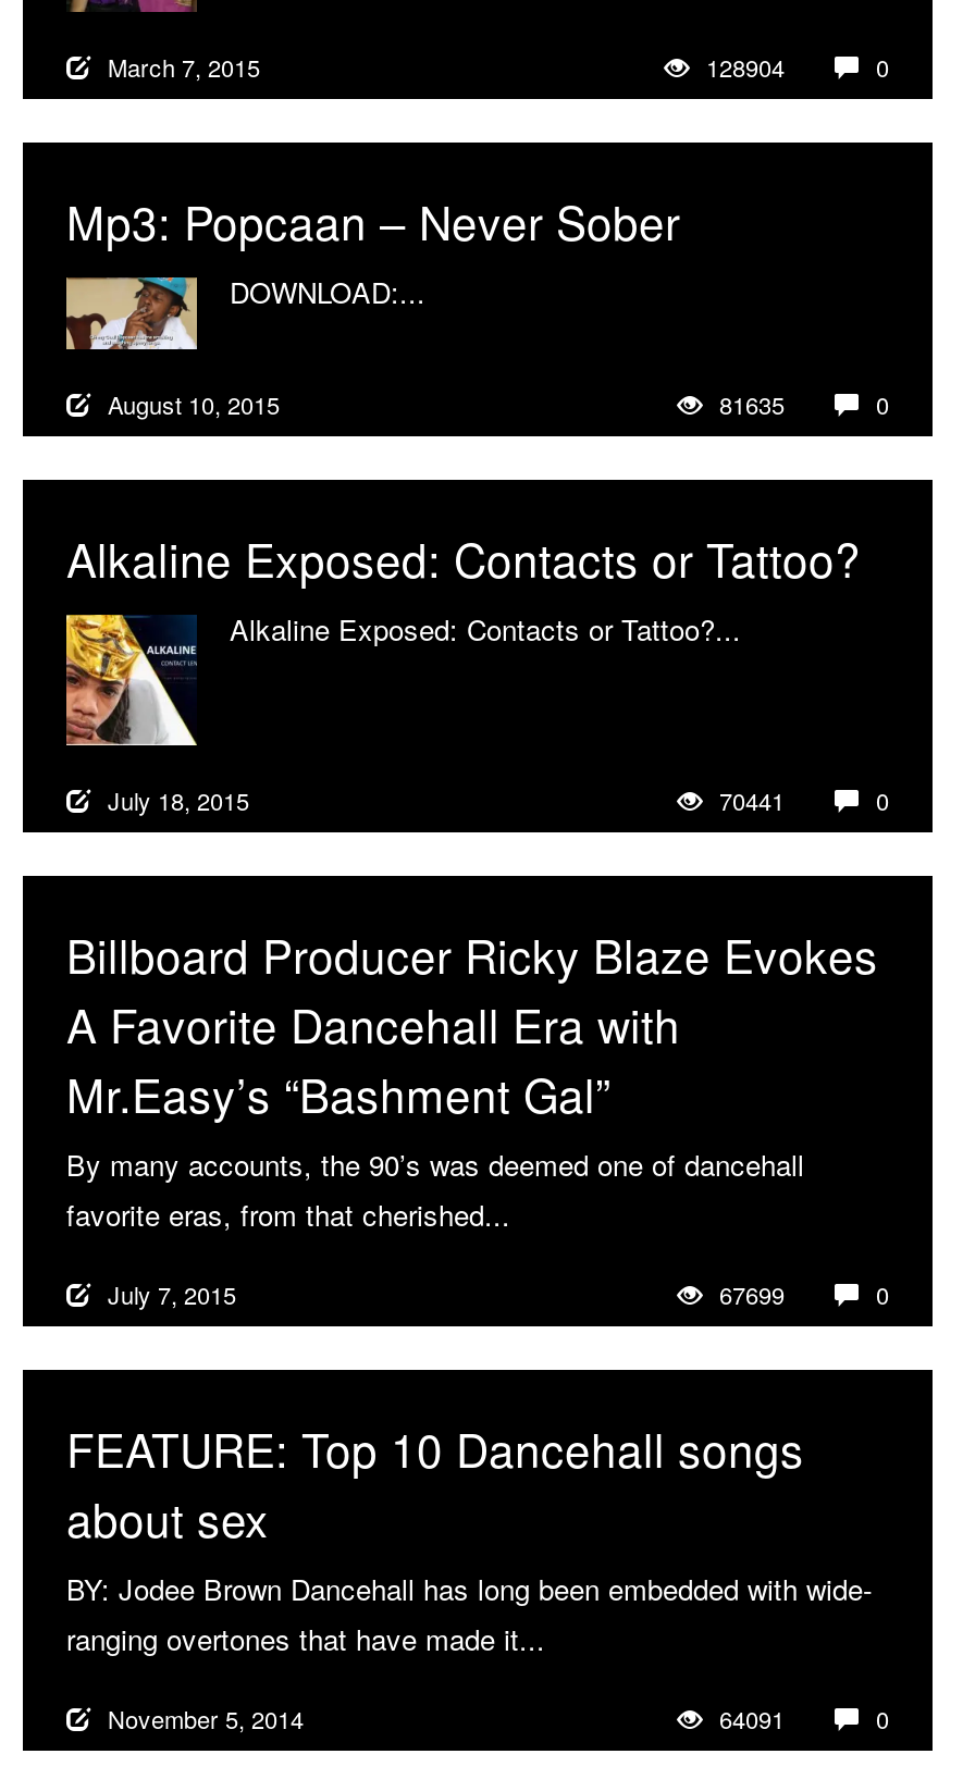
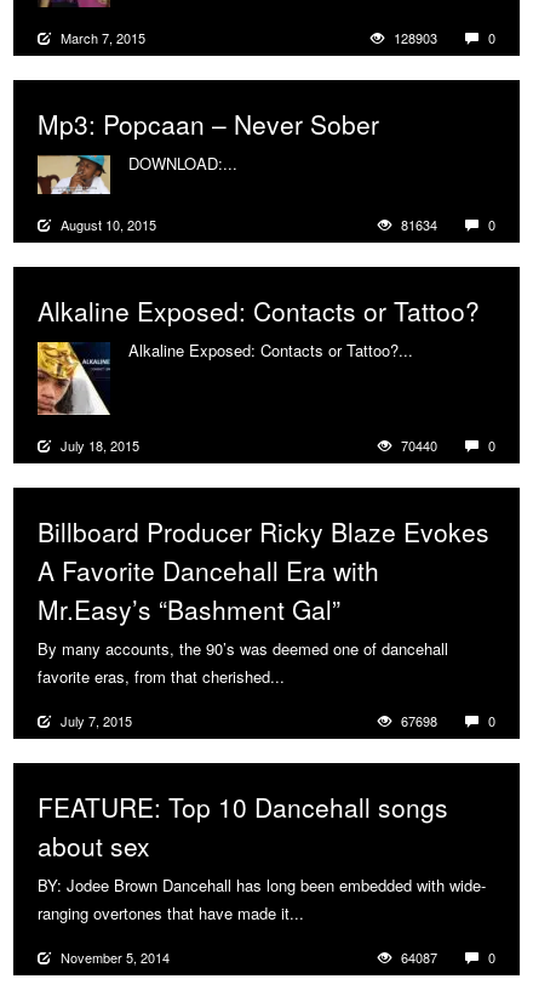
[700,49,791,84] 128904 -> [390,28,441,47] 128903
[713,386,791,421] 81635 -> [397,215,441,235] 81634
[713,782,791,817] 70441 -> [397,436,441,456] 70440
[713,1276,791,1311] 67699 -> [397,712,441,731] 67698
[713,1701,791,1735] 64091 -> [397,948,441,967] 64087

